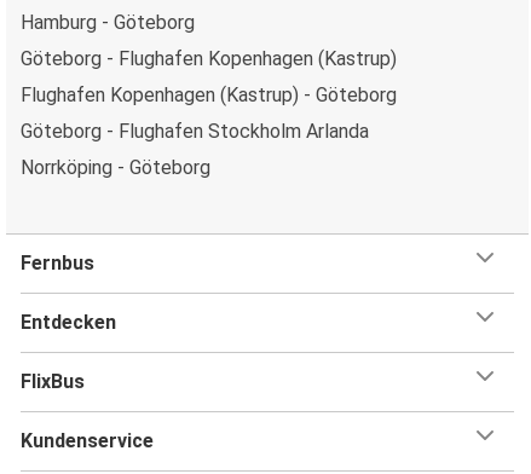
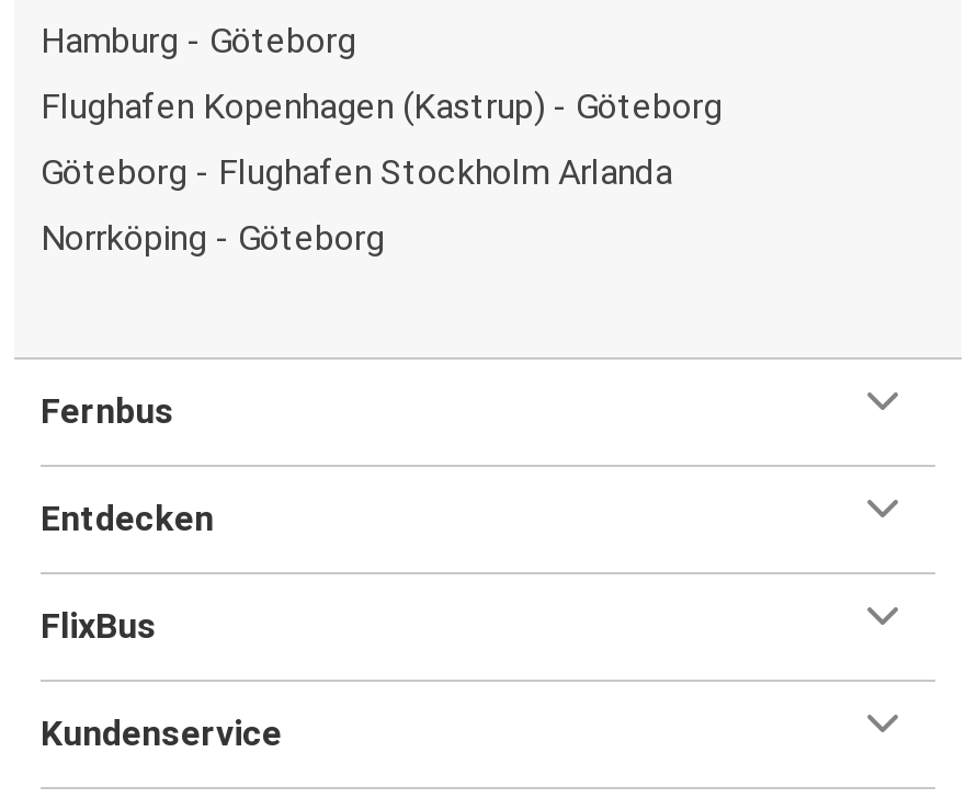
[21,47,397,70] Göteborg - Flughafen Kopenhagen (Kastrup) -> none

